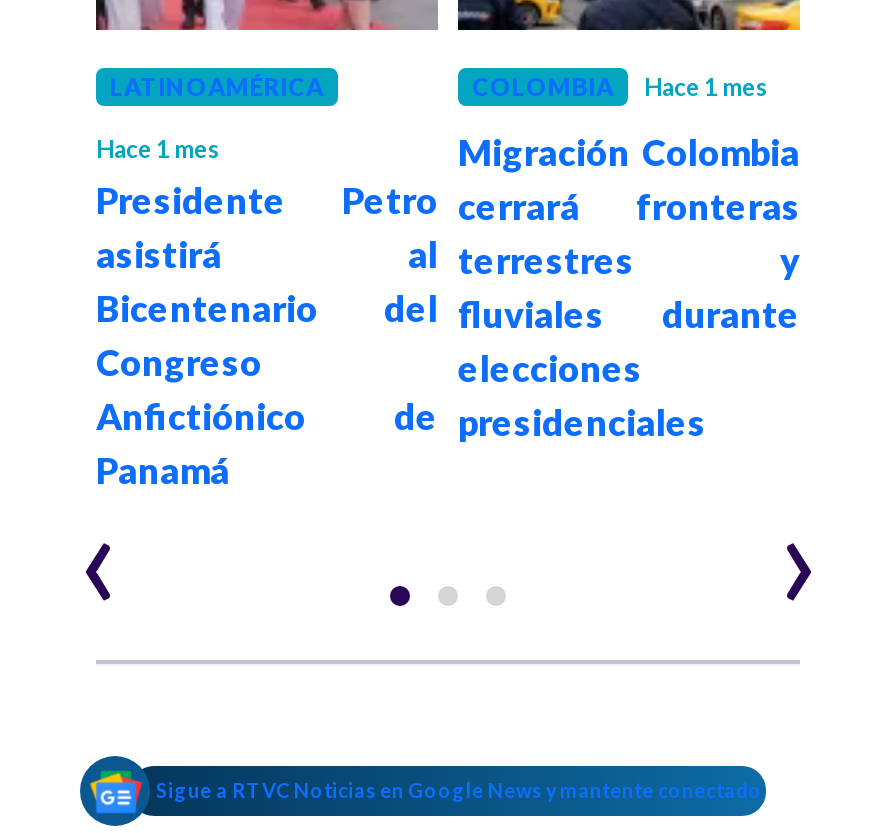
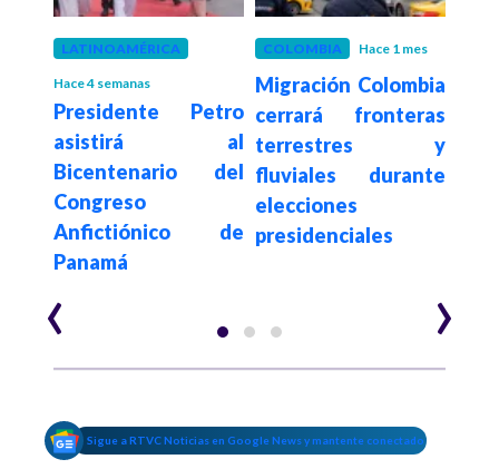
[96,134,220,164] Hace 1 mes -> [53,74,150,91] Hace 4 semanas

